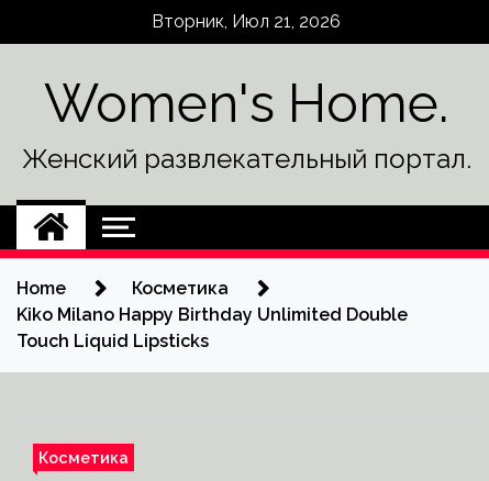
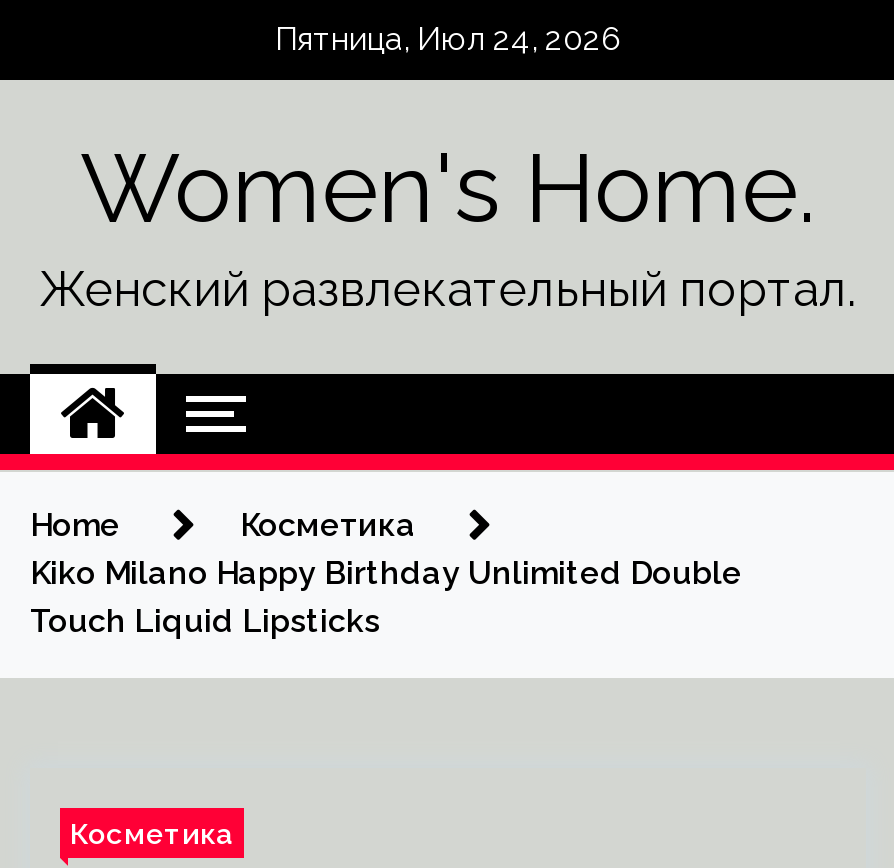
[152,11,341,32] Вторник, Июл 21, 2026 -> [275,20,621,58] Пятница, Июл 24, 2026

